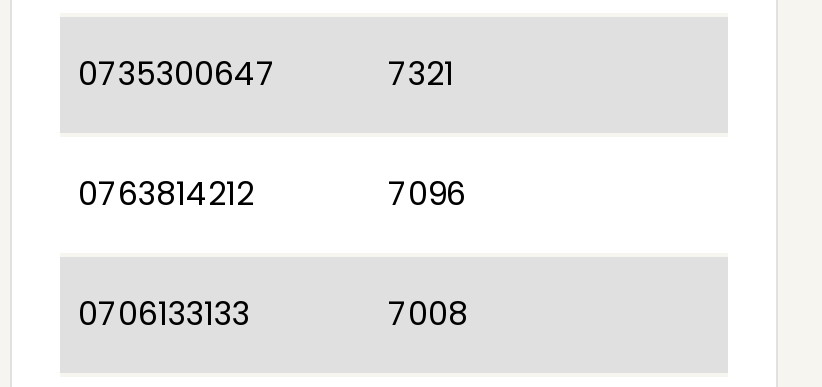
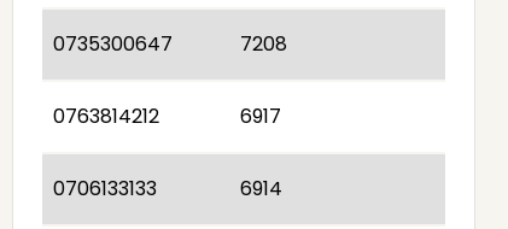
[388,51,454,97] 7321 -> [240,30,287,58] 7208
[388,171,466,217] 7096 -> [240,102,281,130] 6917
[388,291,468,337] 7008 -> [240,175,282,202] 6914

